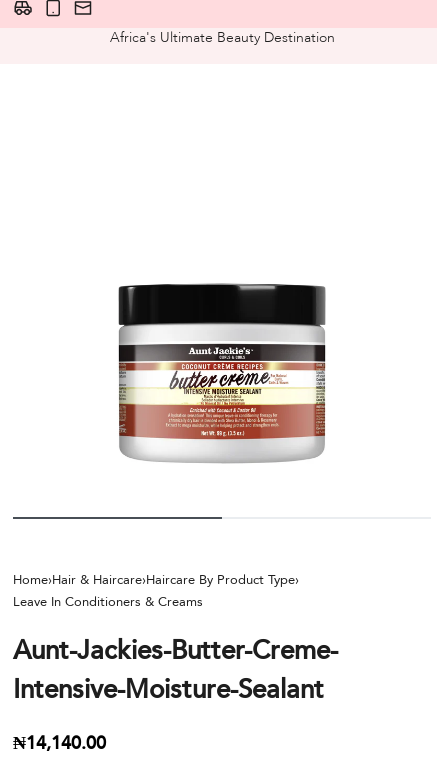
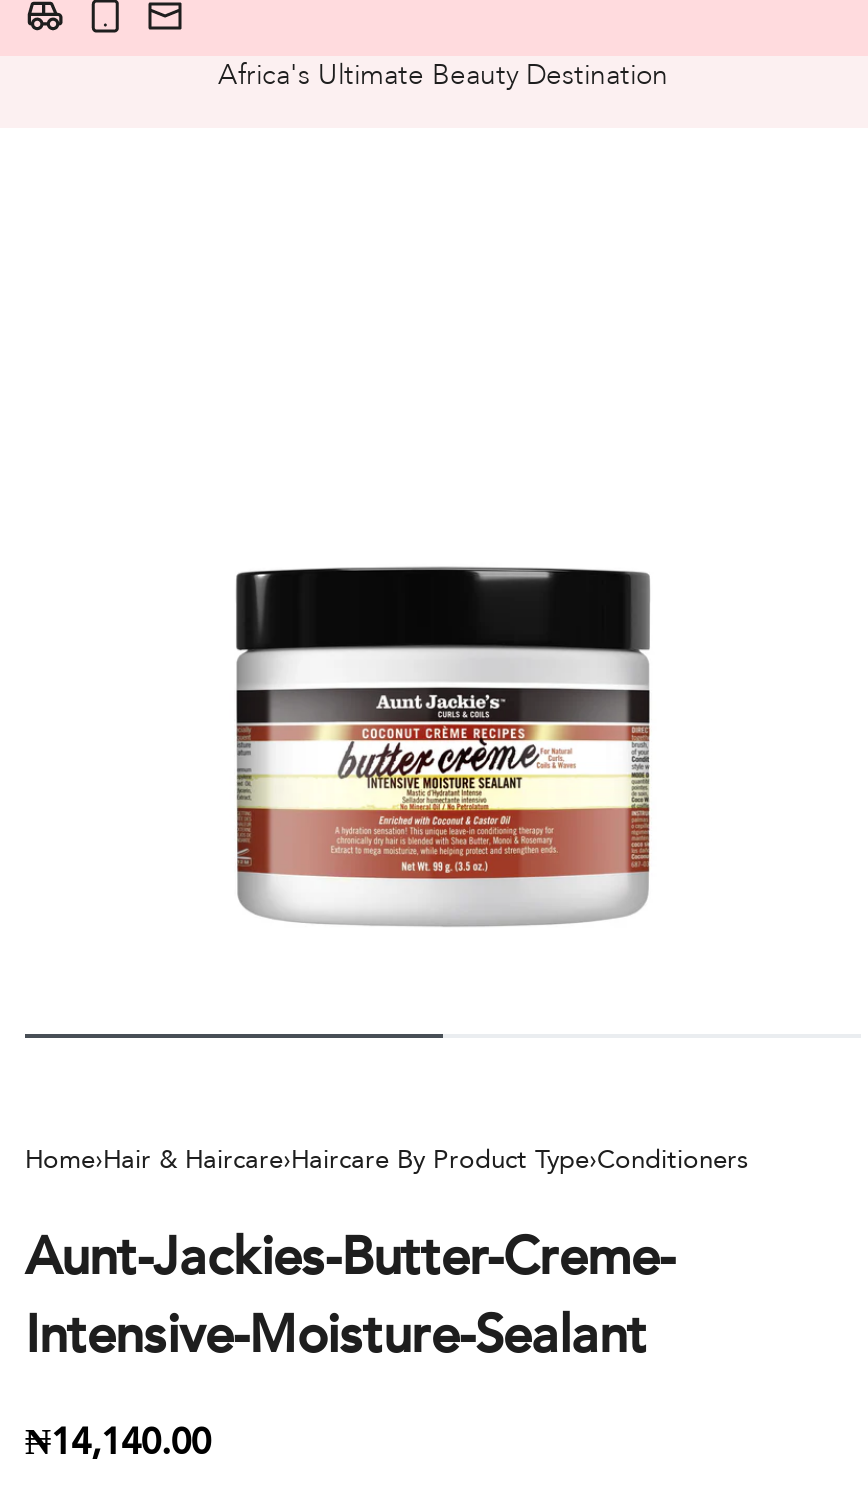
[13,571,299,611] Home›Hair & Haircare›Haircare By Product Type› | Leave In Conditioners & Creams -> [25,1142,749,1178] Home›Hair & Haircare›Haircare By Product Type›Conditioners

